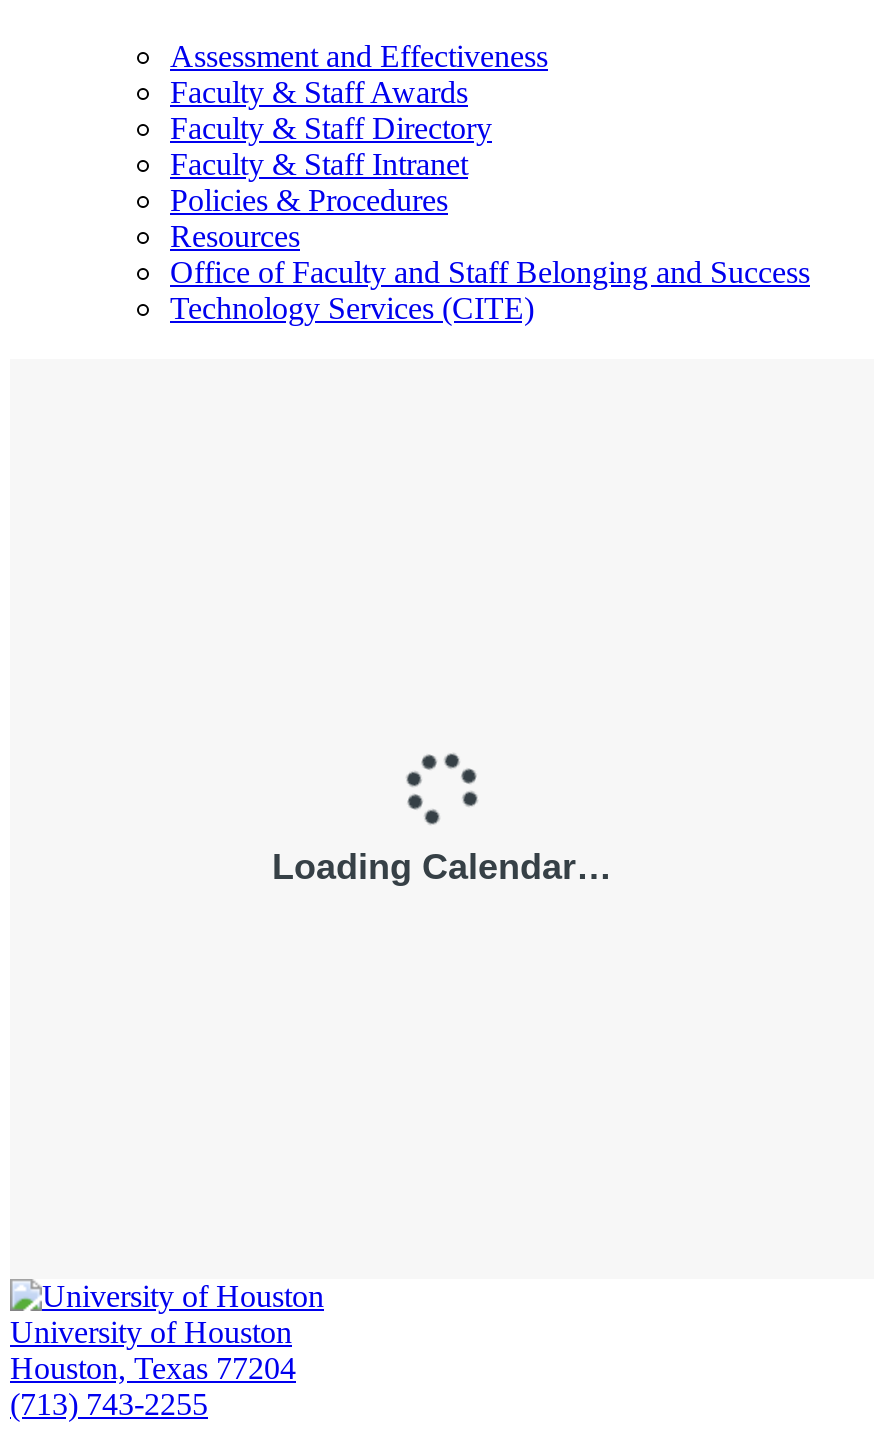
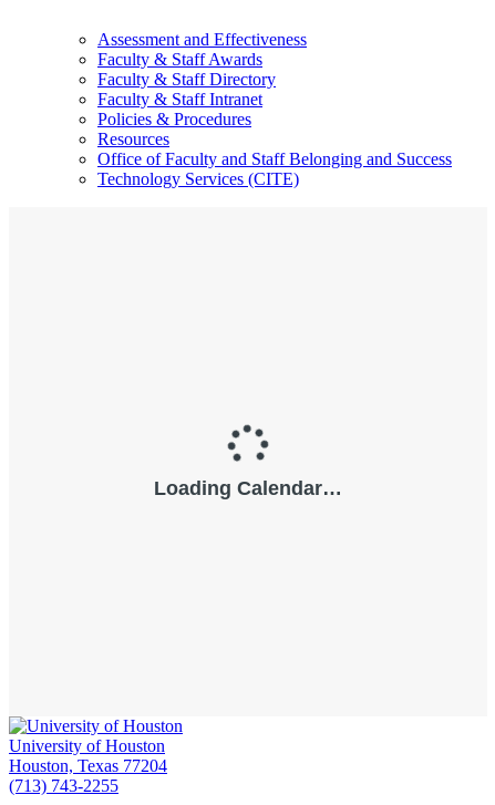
[404,751,480,827] [image] -> [226,423,270,465] [image]

